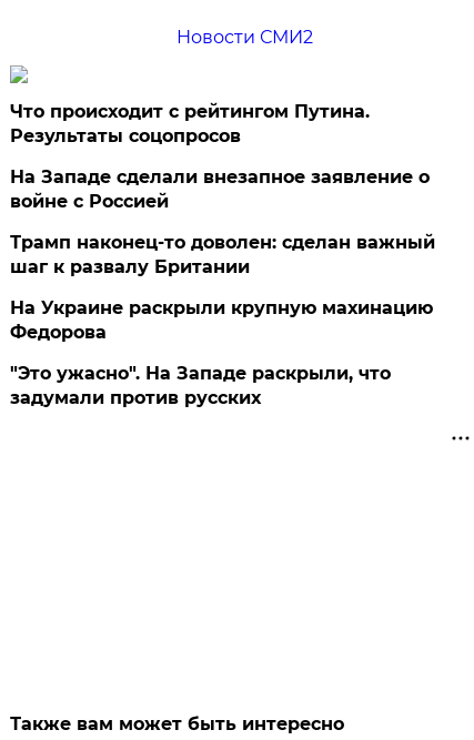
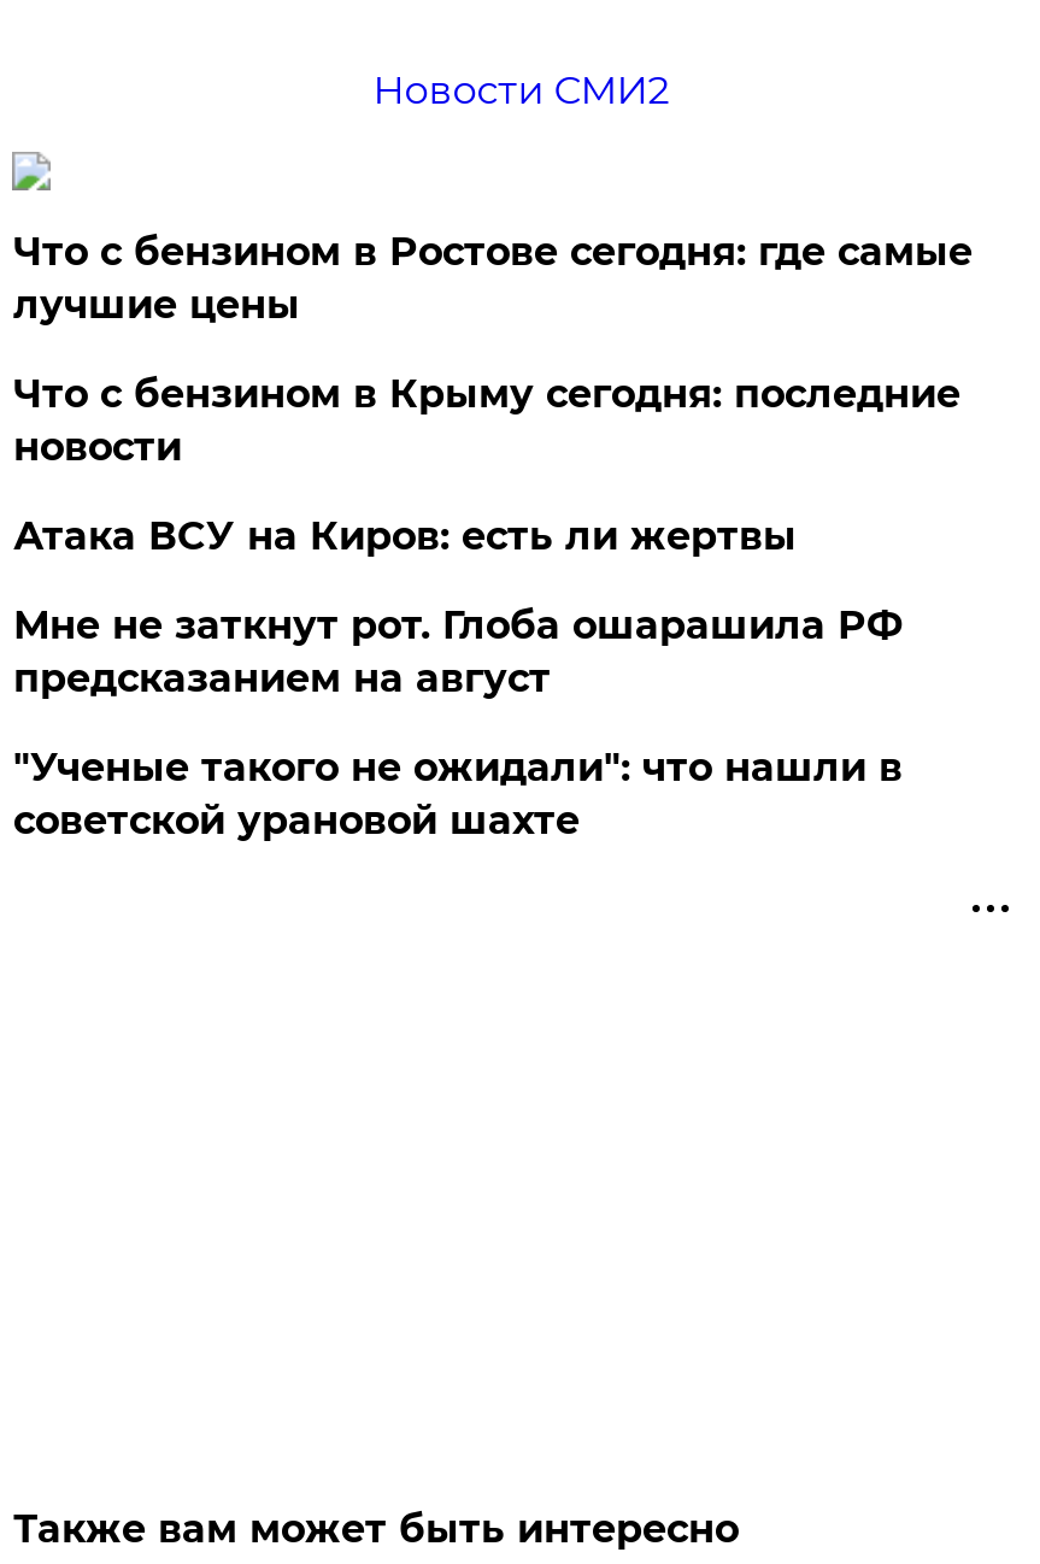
[10,101,370,146] Что происходит с рейтингом Путина. | Результаты соцопросов -> [13,229,972,328] Что с бензином в Ростове сегодня: где самые | лучшие цены
[10,166,430,212] На Западе сделали внезапное заявление о | войне с Россией -> [13,371,960,470] Что с бензином в Крыму сегодня: последние | новости
[10,232,436,277] Трамп наконец-то доволен: сделан важный | шаг к развалу Британии -> [13,513,796,559] Атака ВСУ на Киров: есть ли жертвы
[10,297,433,343] На Украине раскрыли крупную махинацию | Федорова -> [13,602,902,701] Мне не заткнут рот. Глоба ошарашила РФ | предсказанием на август
[10,363,391,408] "Это ужасно". На Западе раскрыли, что | задумали против русских -> [13,745,902,843] "Ученые такого не ожидали": что нашли в | советской урановой шахте

